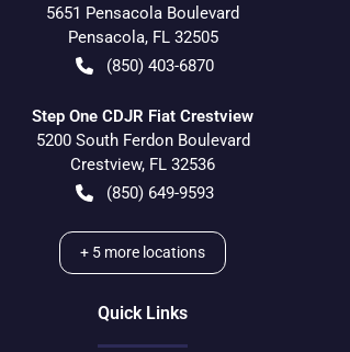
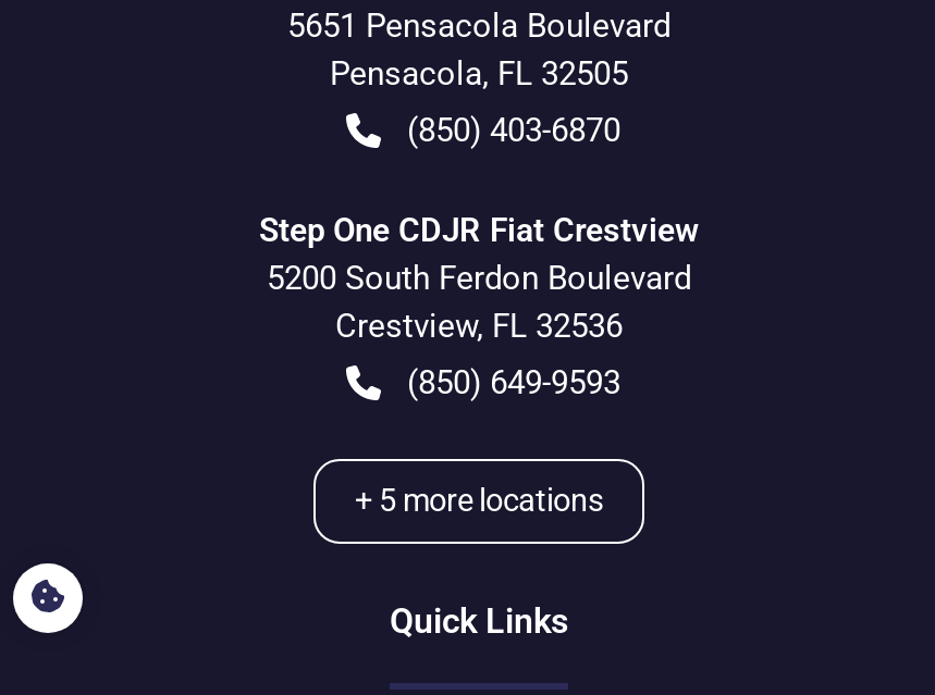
none -> [11,561,85,635] [image]

